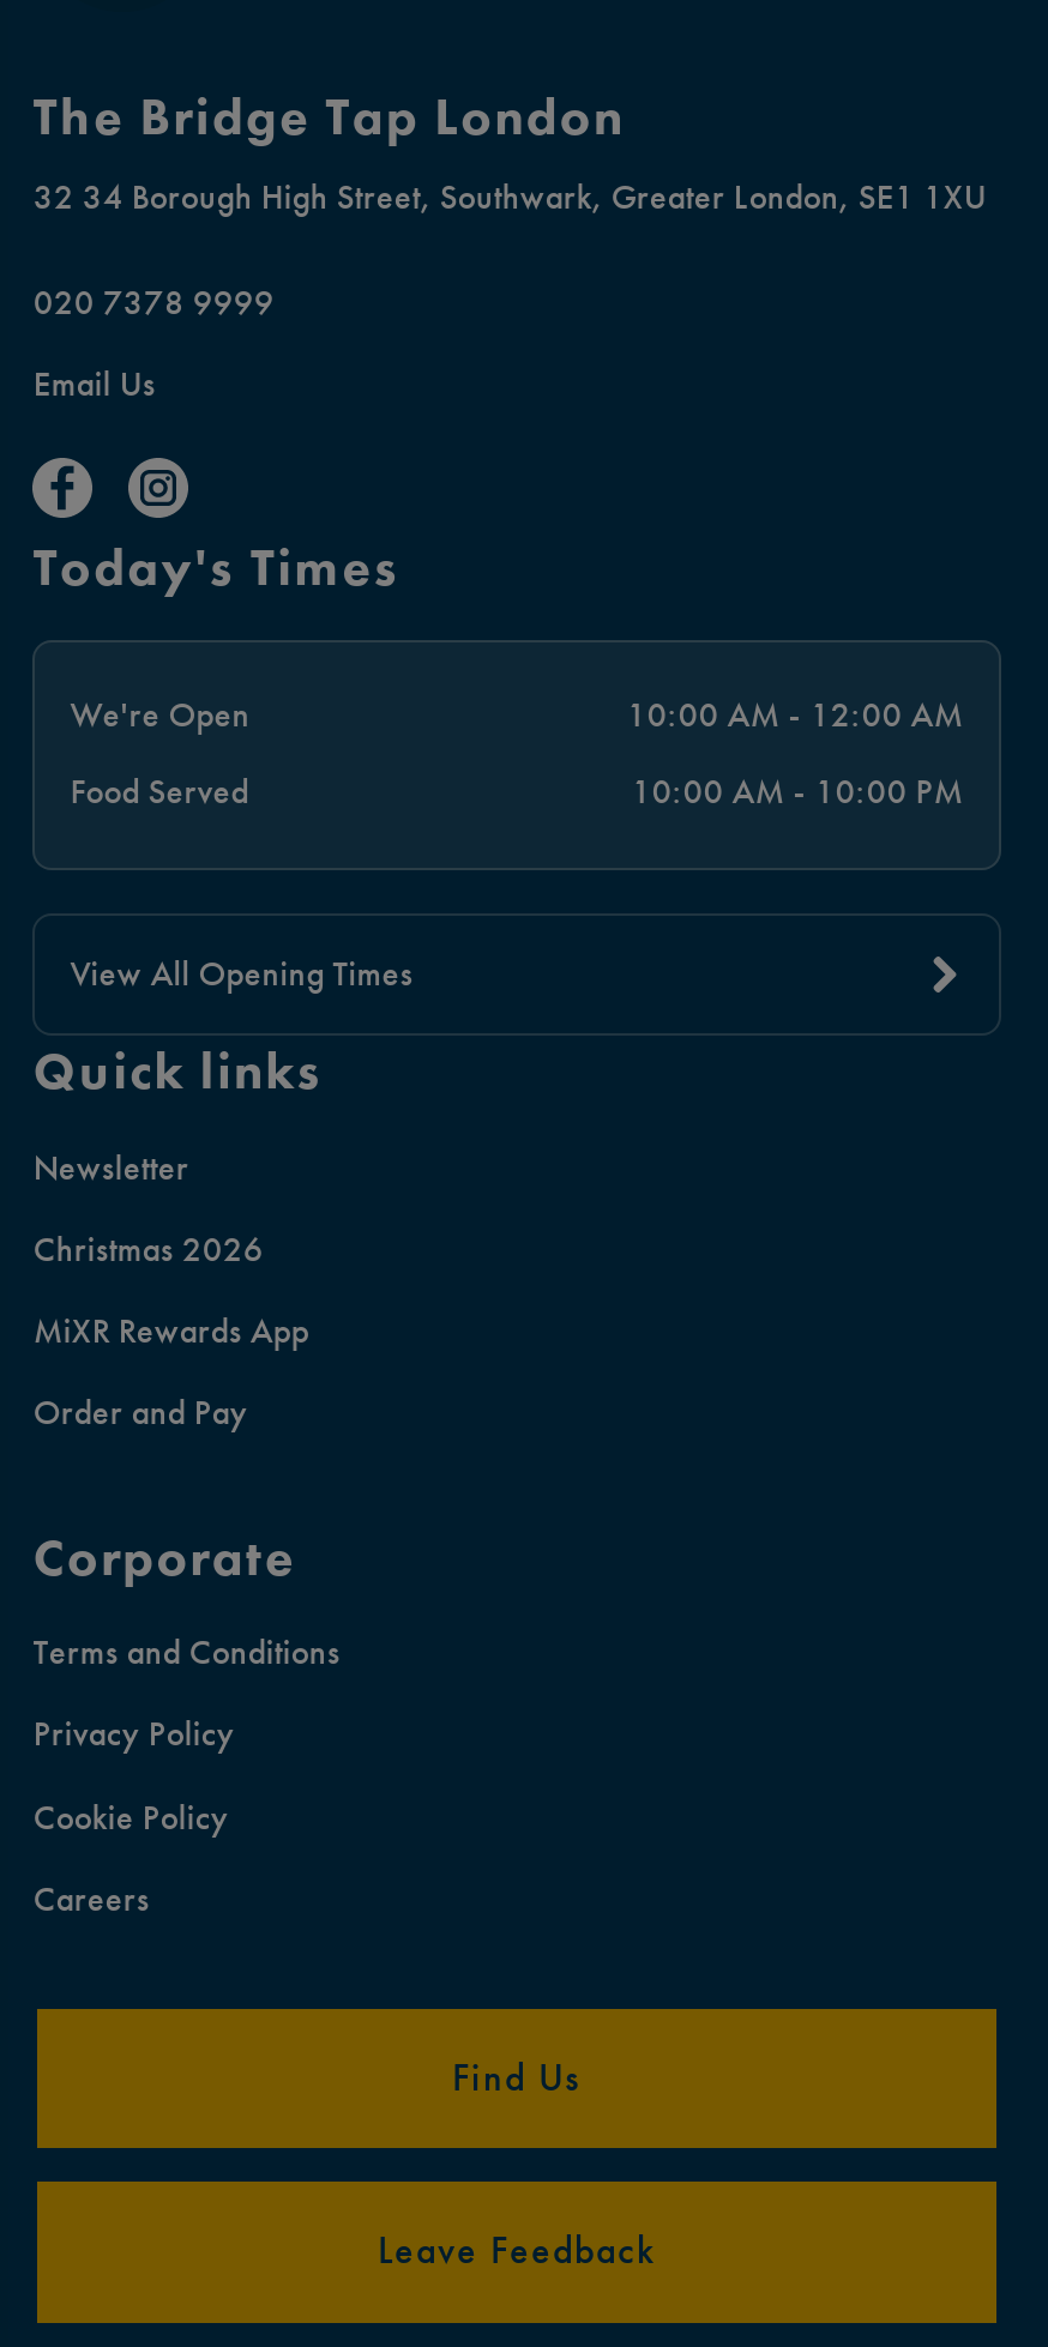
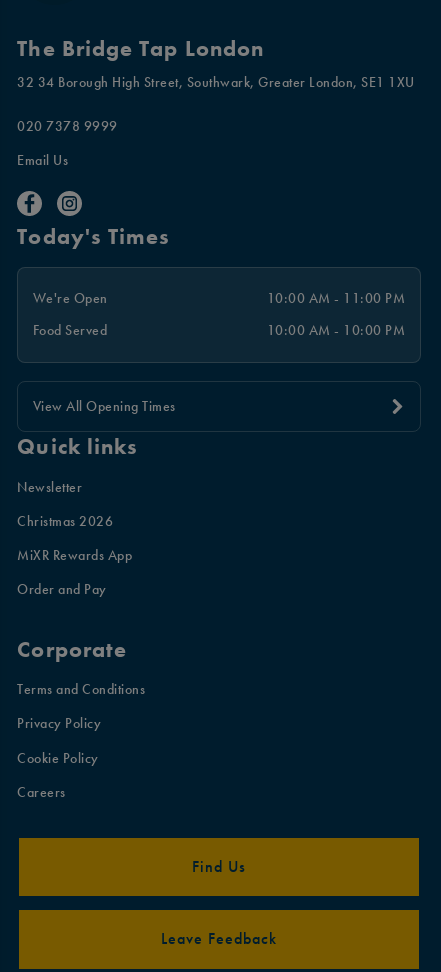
[626,693,963,736] 10:00 AM - 12:00 AM -> [267,289,405,307] 10:00 AM - 11:00 PM

